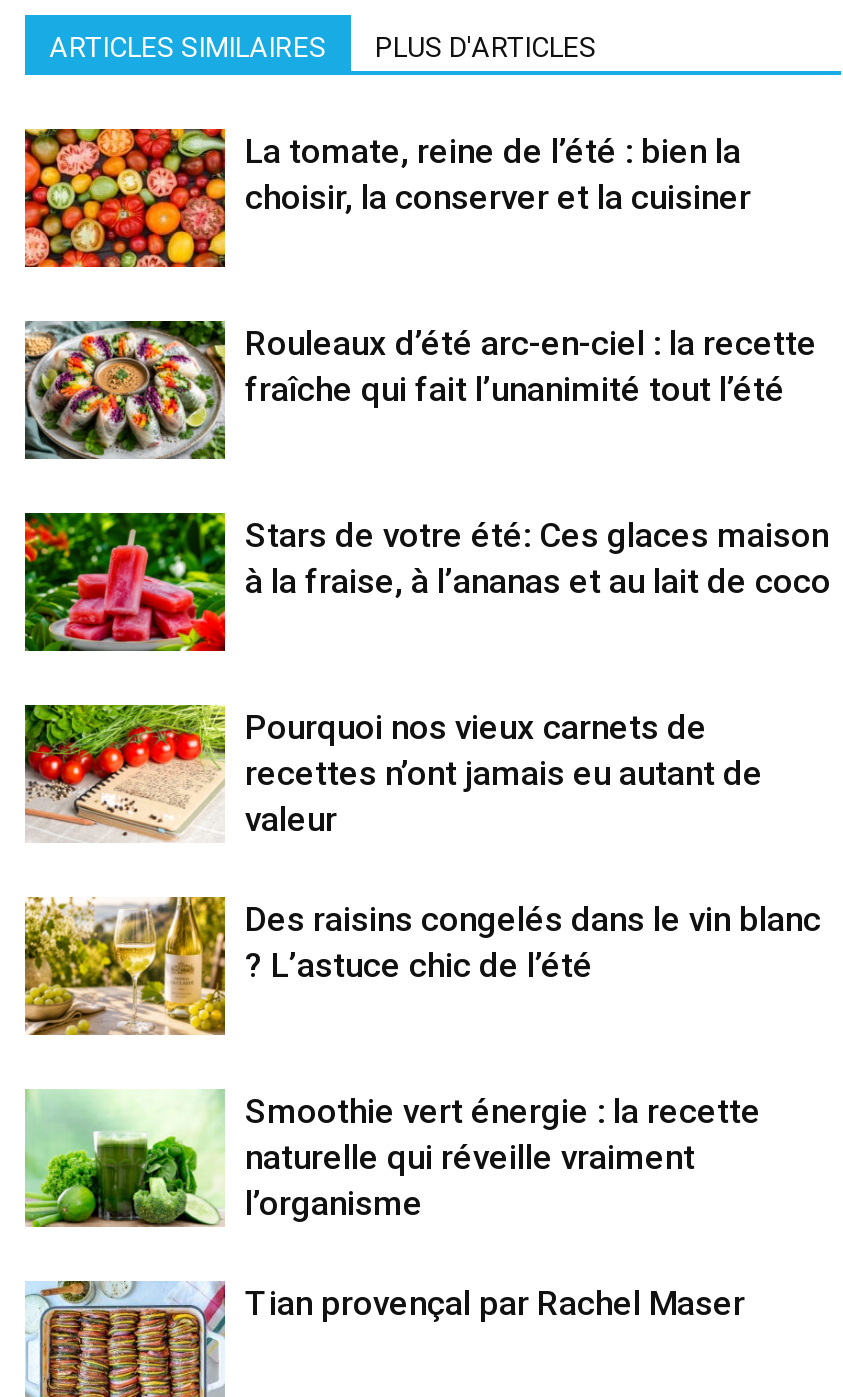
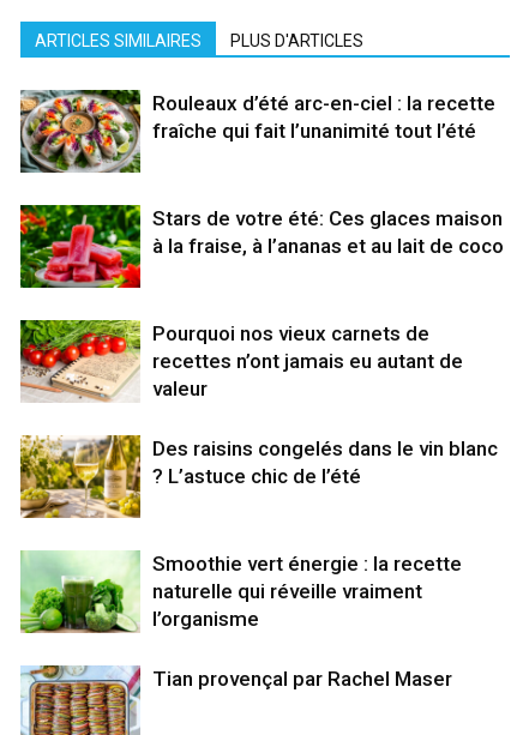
[23,127,751,269] [image] | La tomate, reine de l’été : bien la | choisir, la conserver et la cuisiner -> none

